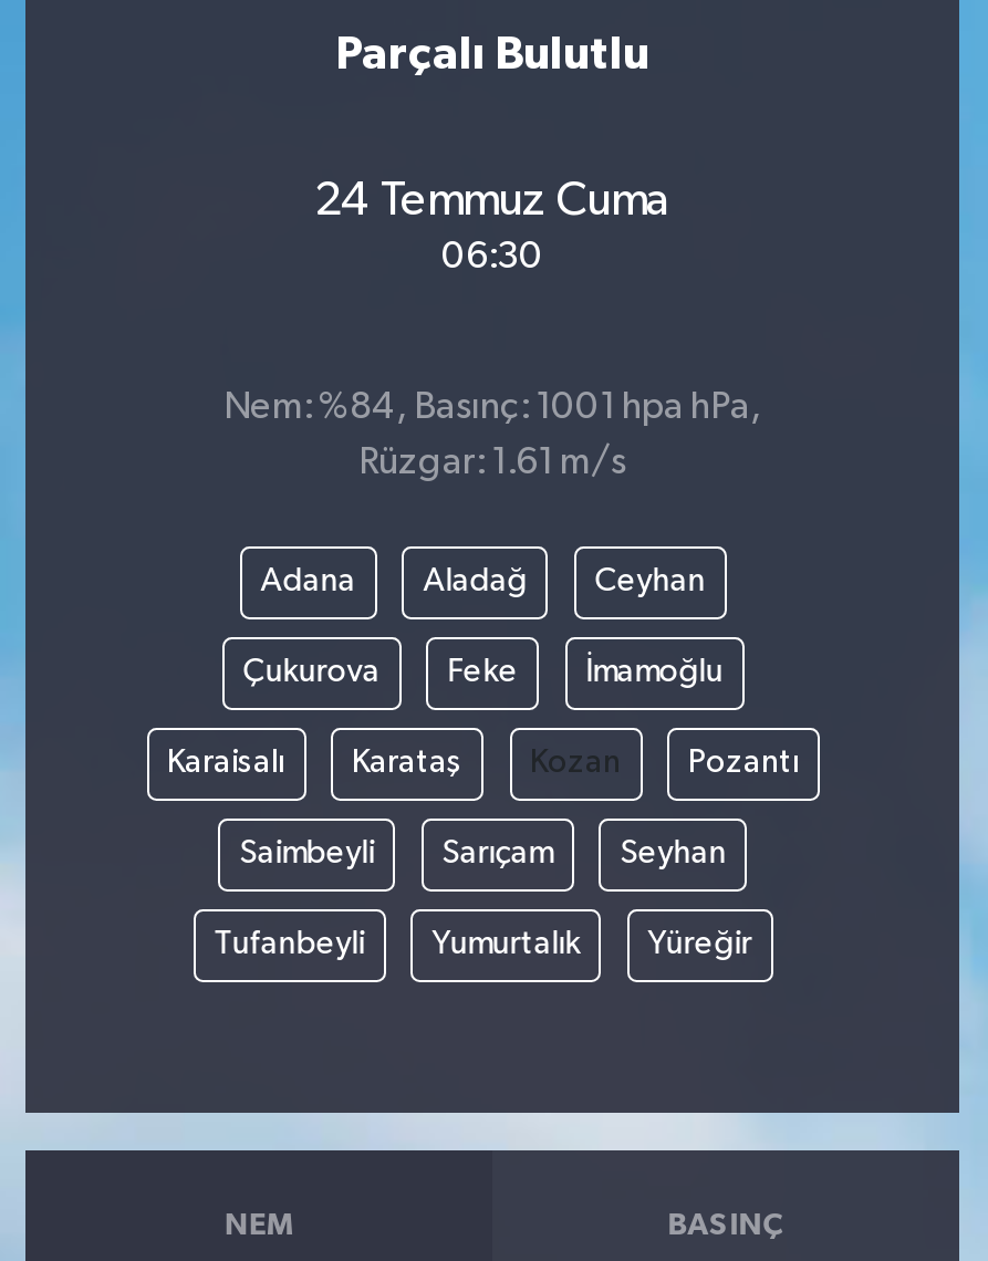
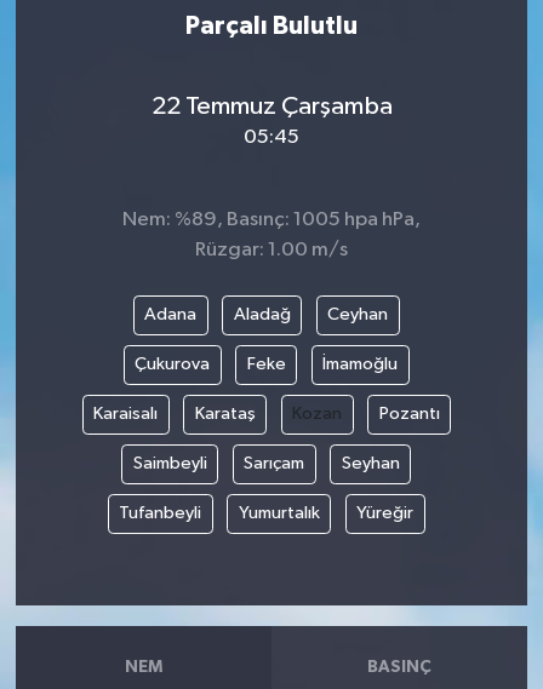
[314,177,670,226] 24 Temmuz Cuma -> [151,93,392,120] 22 Temmuz Çarşamba
[441,239,543,277] 06:30 -> [244,127,299,148] 05:45
[223,388,761,426] Nem: %84, Basınç: 1001 hpa hPa, -> [122,209,421,230] Nem: %89, Basınç: 1005 hpa hPa,
[358,444,626,481] Rüzgar: 1.61 m/s -> [195,239,348,260] Rüzgar: 1.00 m/s

